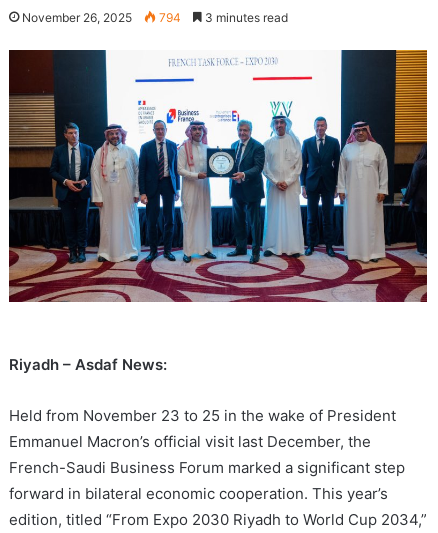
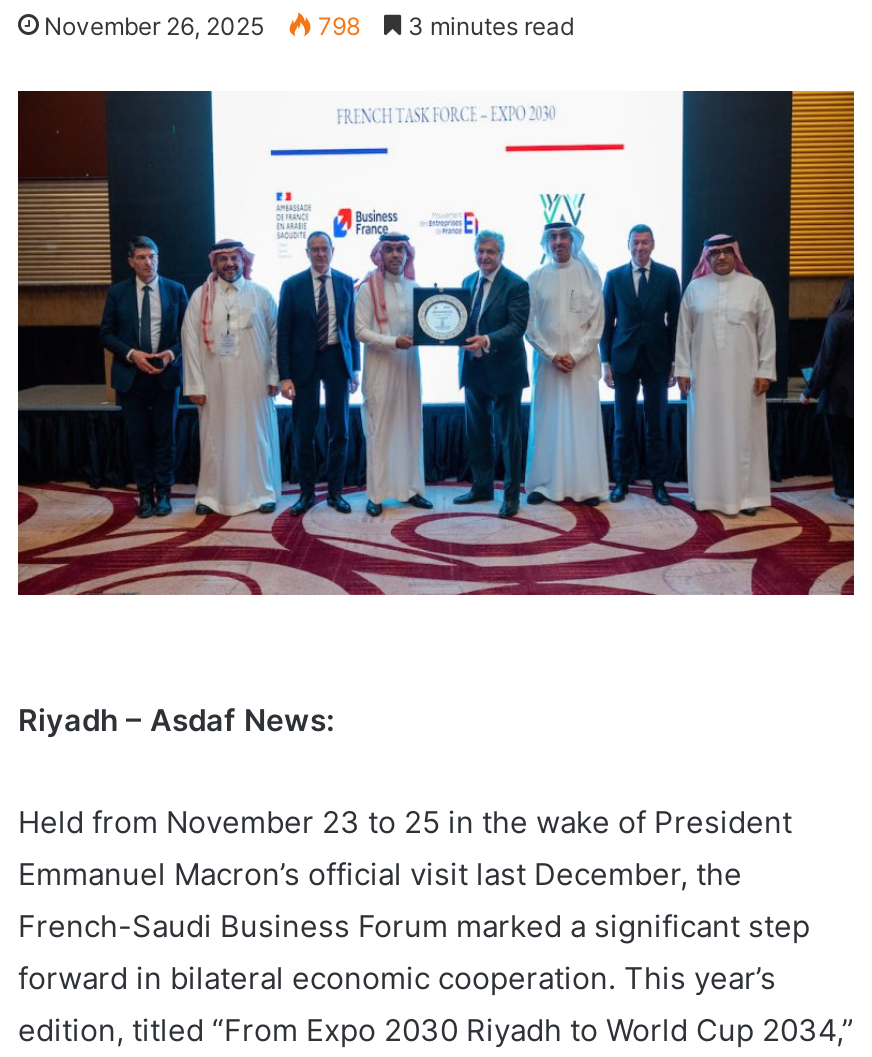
[22,10,288,25] November 26, 2025 794 3 minutes read -> [44,11,574,41] November 26, 2025 798 3 minutes read

